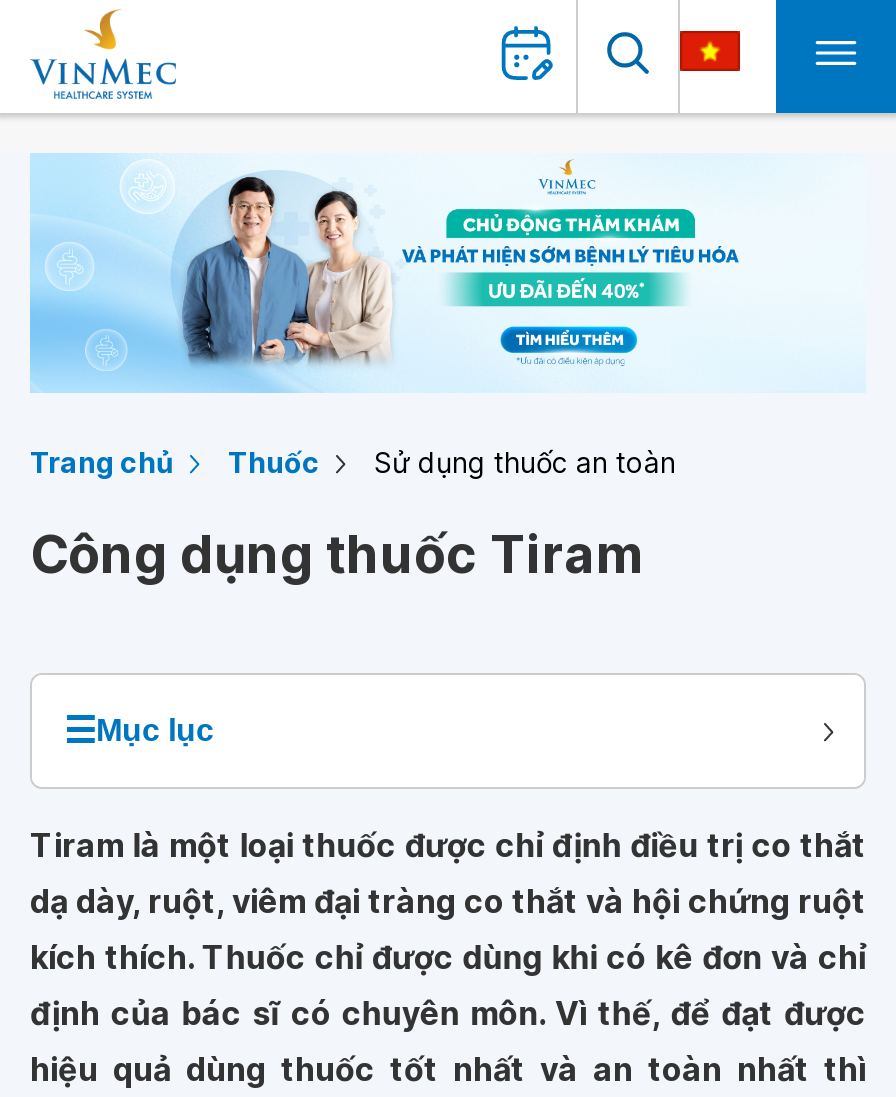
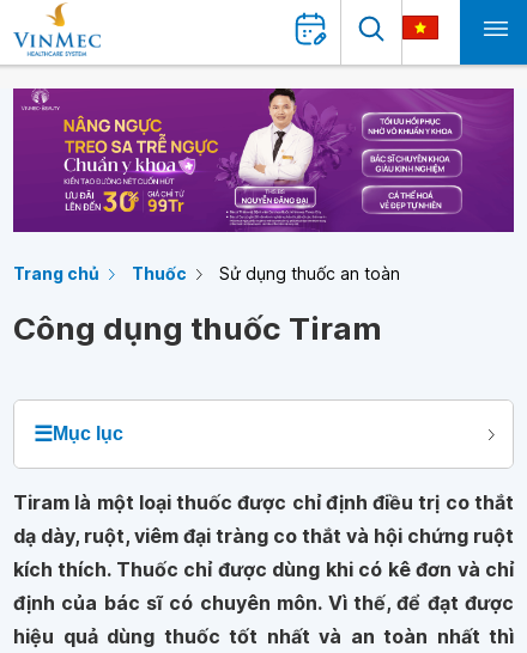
[30,153,866,393] [image] -> [12,87,515,233] [image]

